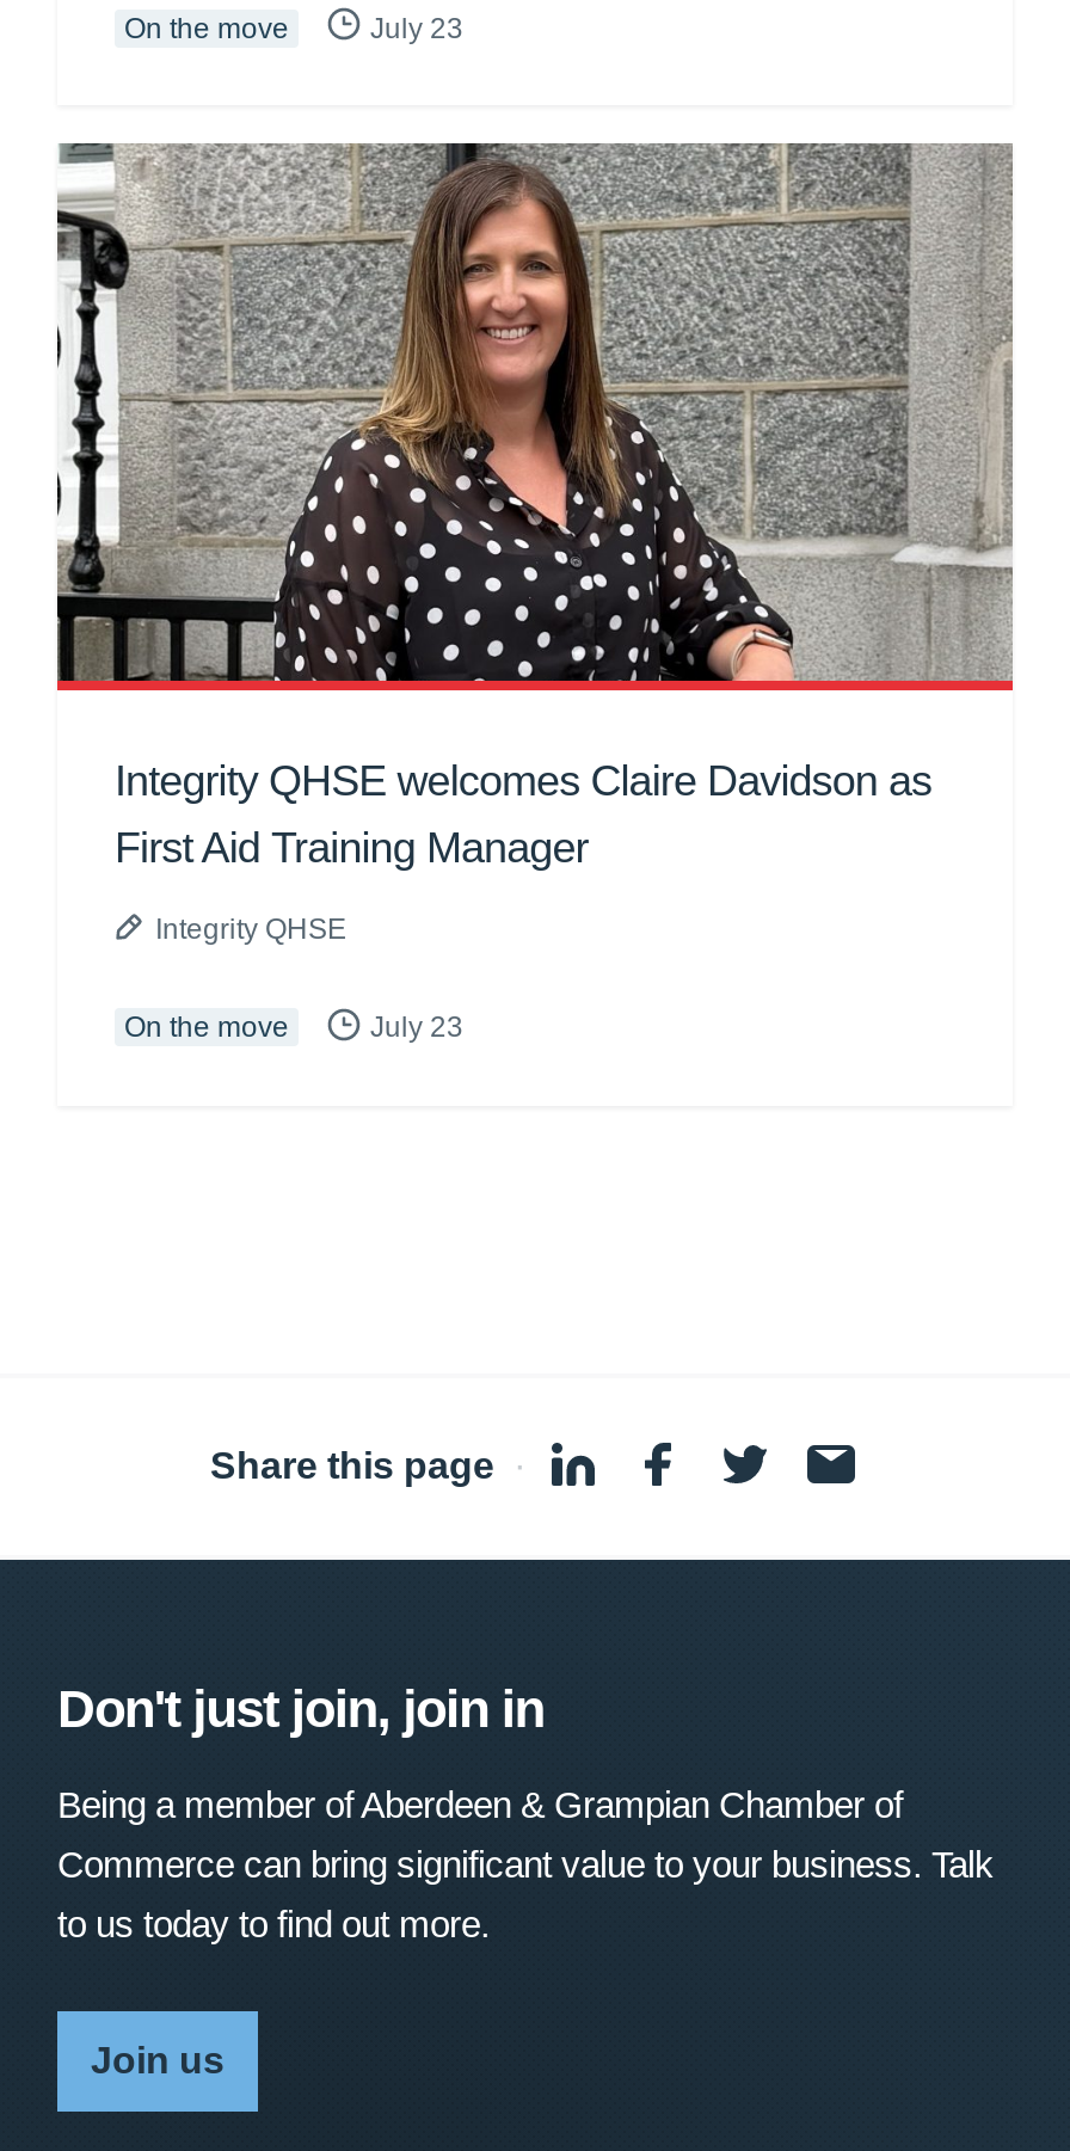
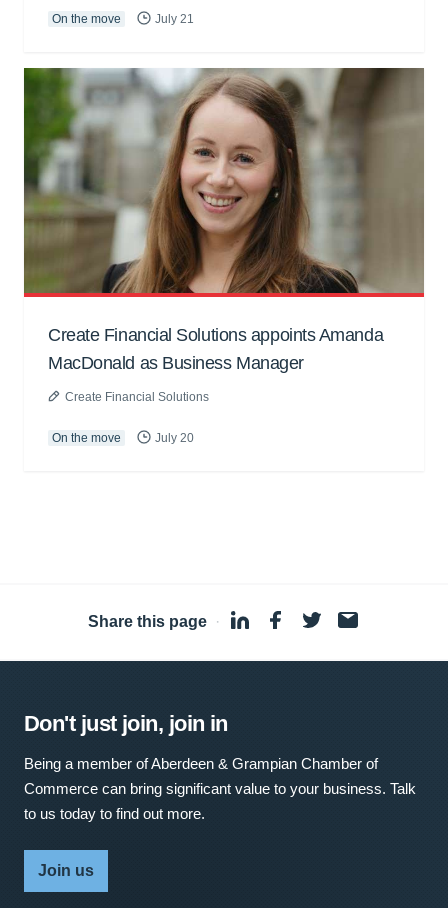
[363,11,463,44] July 23 -> [152,12,194,26] July 21
[55,140,1013,873] [image] | Integrity QHSE welcomes Claire Davidson as | First Aid Training Manager -> [23,67,424,373] [image] | Create Financial Solutions appoints Amanda | MacDonald as Business Manager
[155,914,346,947] Integrity QHSE -> [65,390,209,404] Create Financial Solutions
[363,1011,463,1045] July 23 -> [152,431,194,445] July 20

